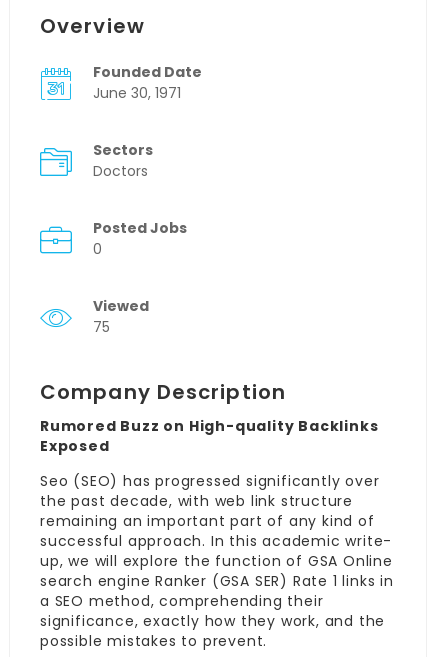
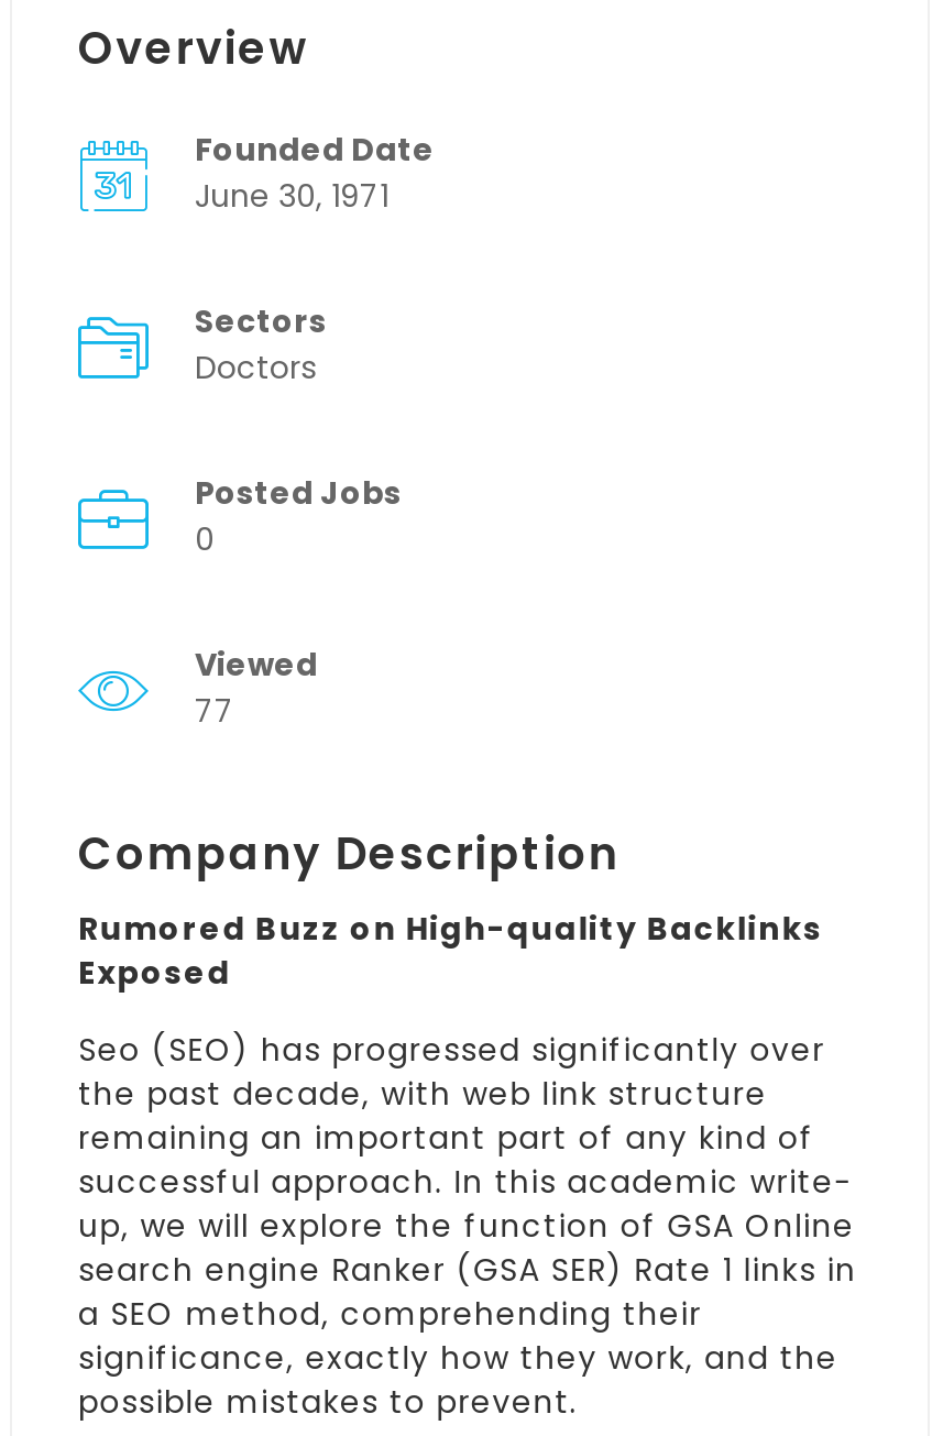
[93,317,110,337] 75 -> [195,688,234,732] 77

